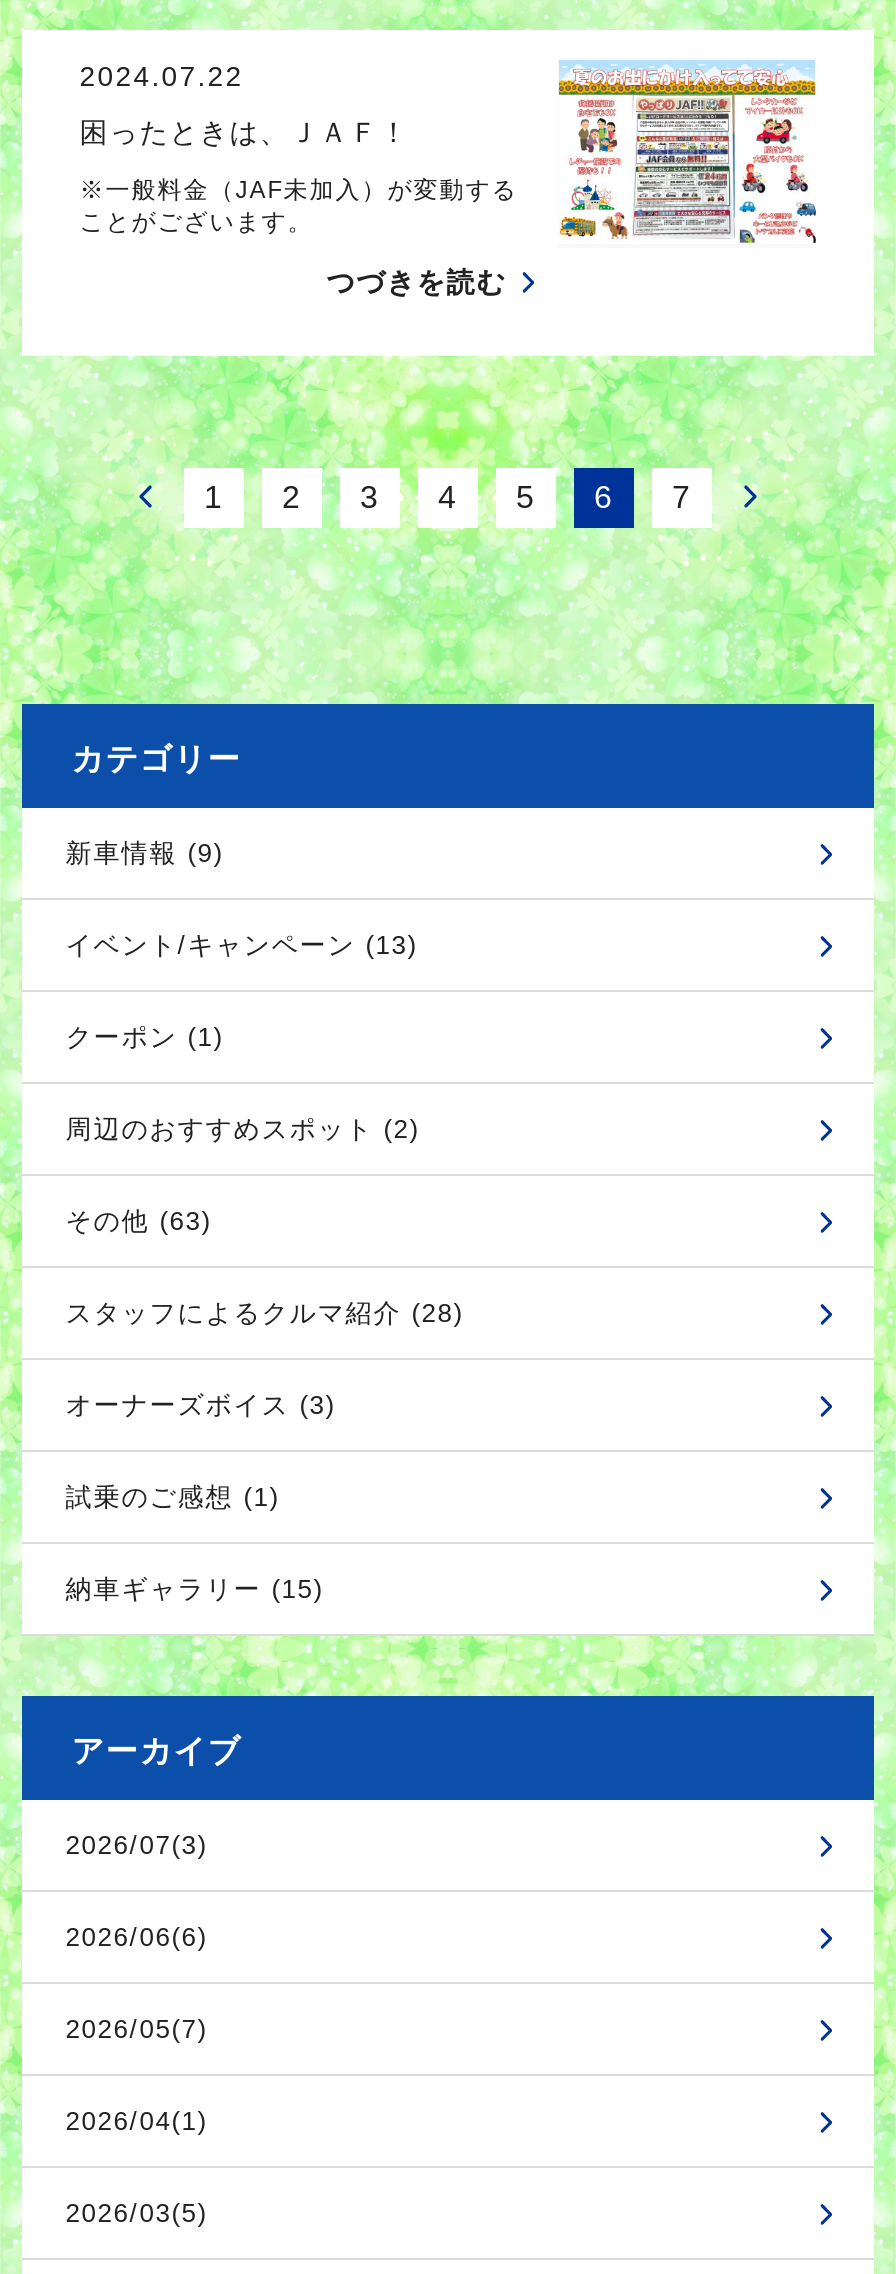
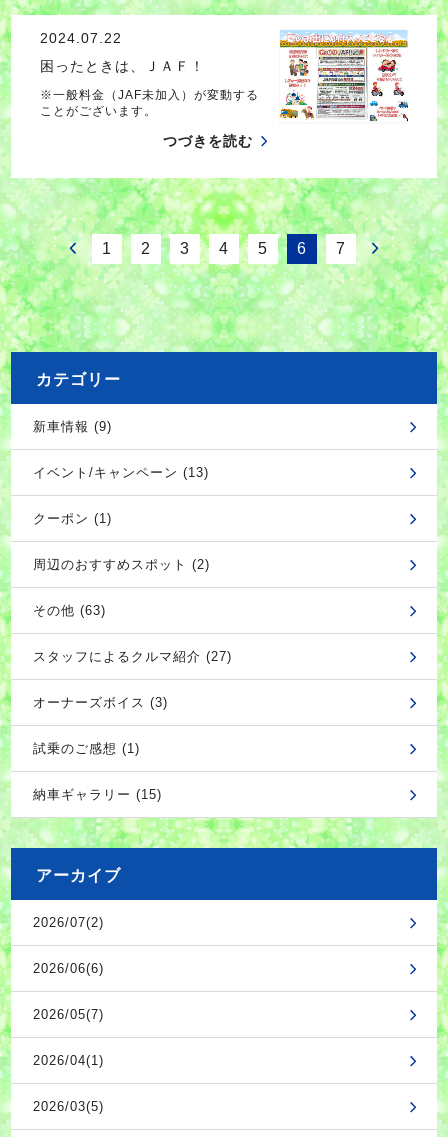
[66,1298,464,1328] スタッフによるクルマ紹介 (28) -> [33,649,232,664] スタッフによるクルマ紹介 (27)
[66,1830,208,1860] 2026/07(3) -> [33,915,104,930] 2026/07(2)

